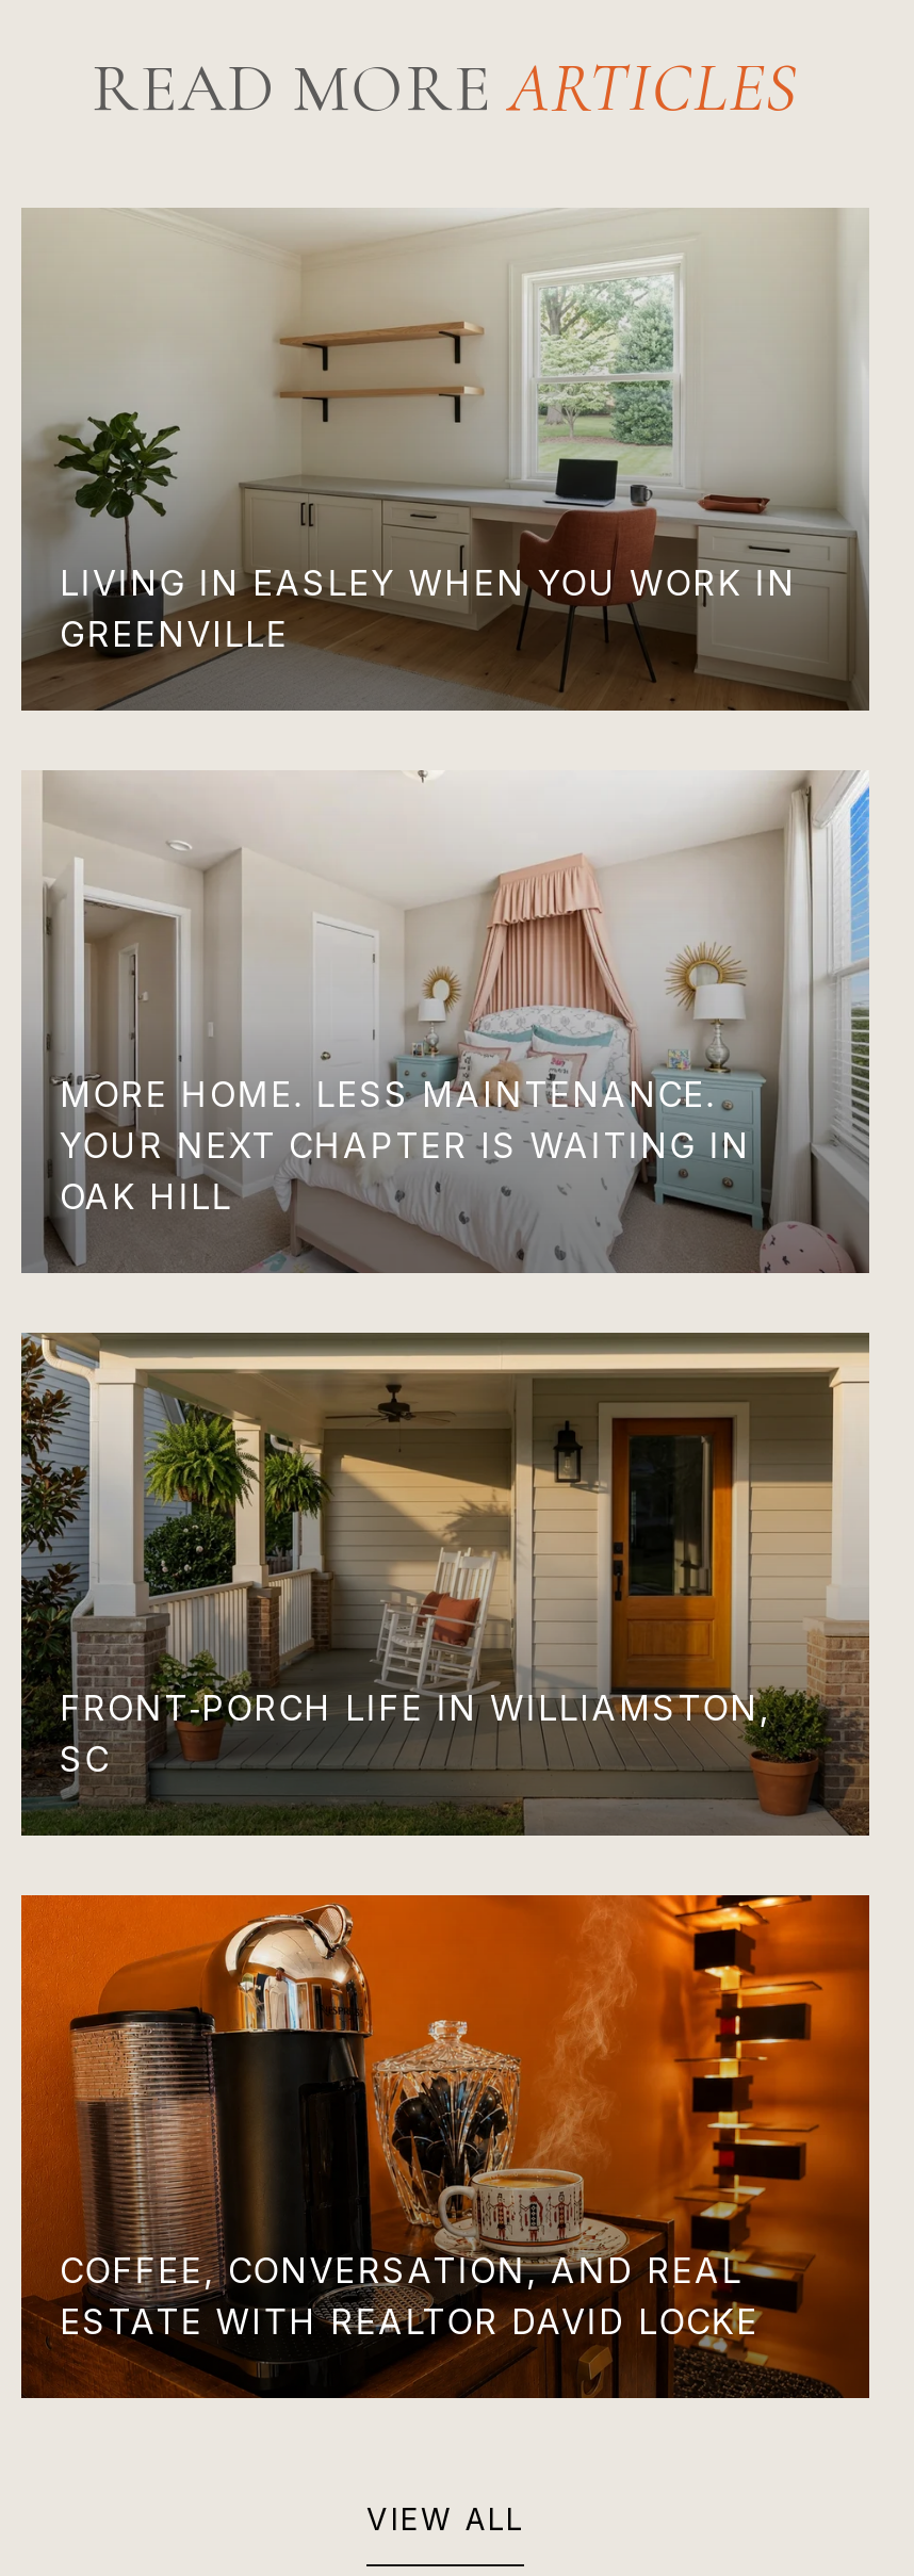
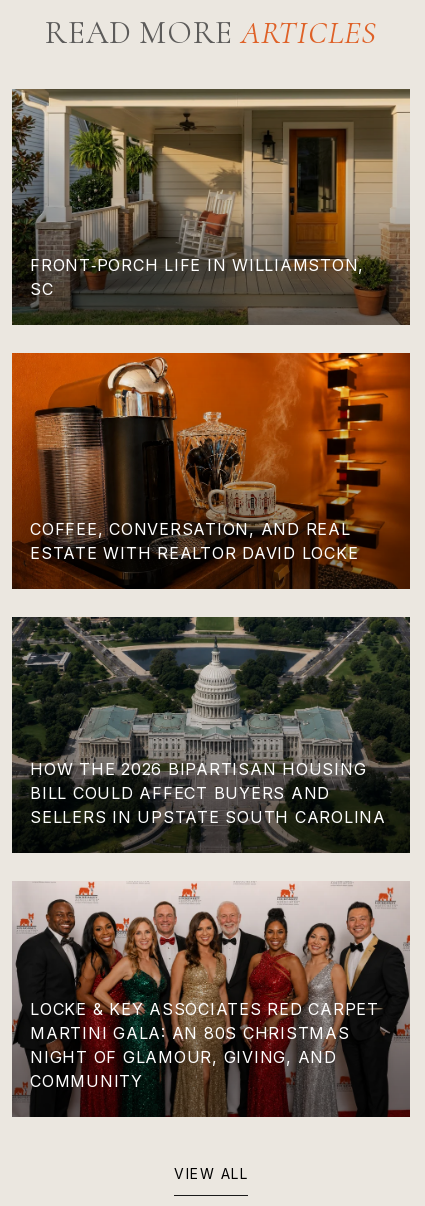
[21,210,869,711] [image] | LIVING IN EASLEY WHEN YOU WORK IN | GREENVILLE -> none
[21,770,871,1275] [image] | MORE HOME. LESS MAINTENANCE. | YOUR NEXT CHAPTER IS WAITING IN | OAK HILL -> none
moved [17,1331,871,2342] -> [10,88,411,562]: [image] | FRONT‑PORCH LIFE IN WILLIAMSTON, | SC | COFFEE, CONVERSATION, AND REAL | ESTATE WITH REALTOR DAVID LOCKE
none -> [11,881,411,1117] [image] | LOCKE & KEY ASSOCIATES RED CARPET | MARTINI GALA: AN 80S CHRISTMAS | NIGHT OF GLAMOUR, GIVING, AND | COMMUNITY
none -> [12,616,411,853] [image] | HOW THE 2026 BIPARTISAN HOUSING | BILL COULD AFFECT BUYERS AND | SELLERS IN UPSTATE SOUTH CAROLINA

